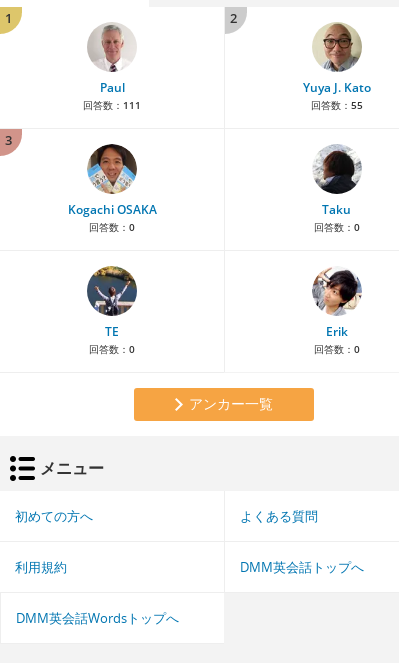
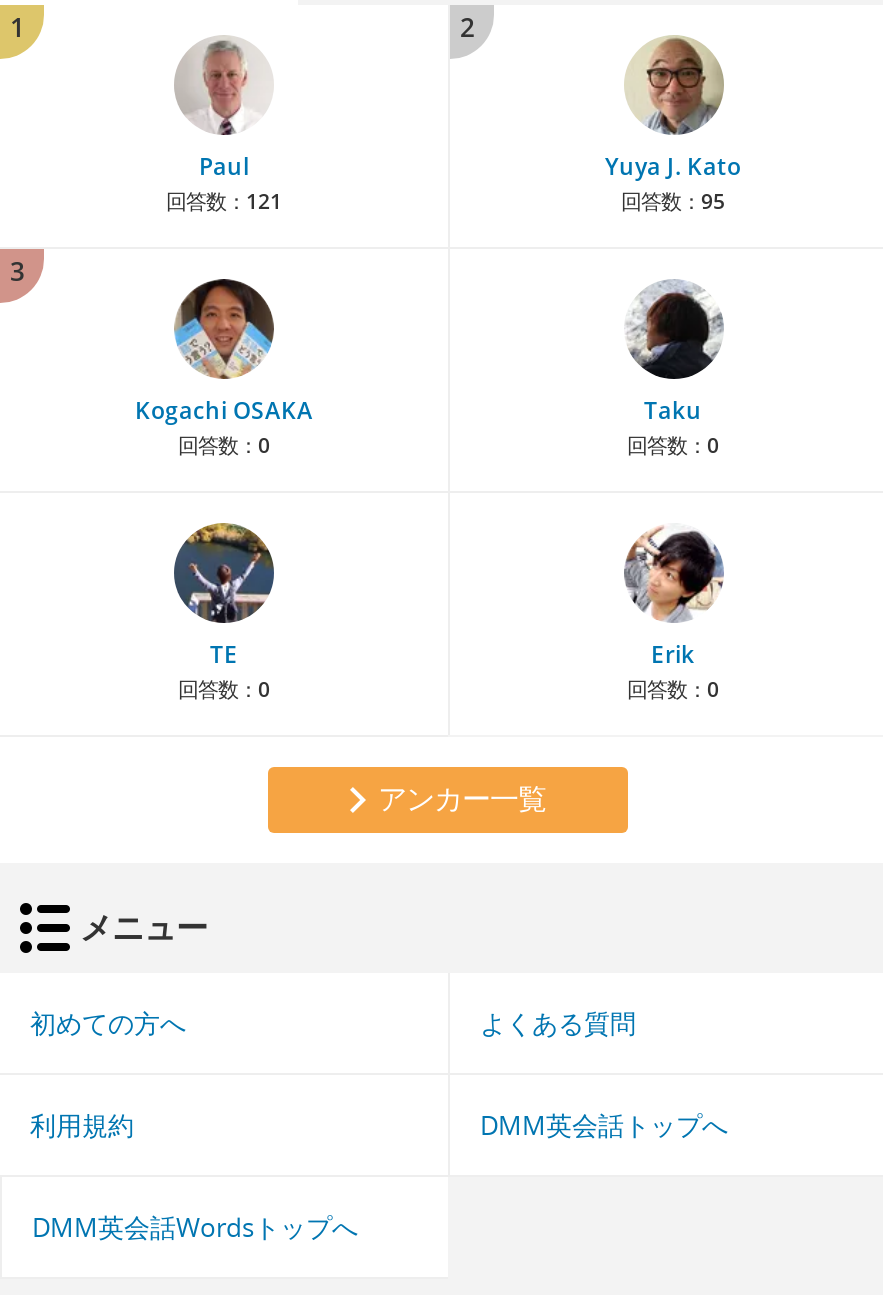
[83,98,141,112] 回答数：111 -> [166,187,282,215] 回答数：121
[310,98,362,112] 回答数：55 -> [621,187,725,215] 回答数：95

